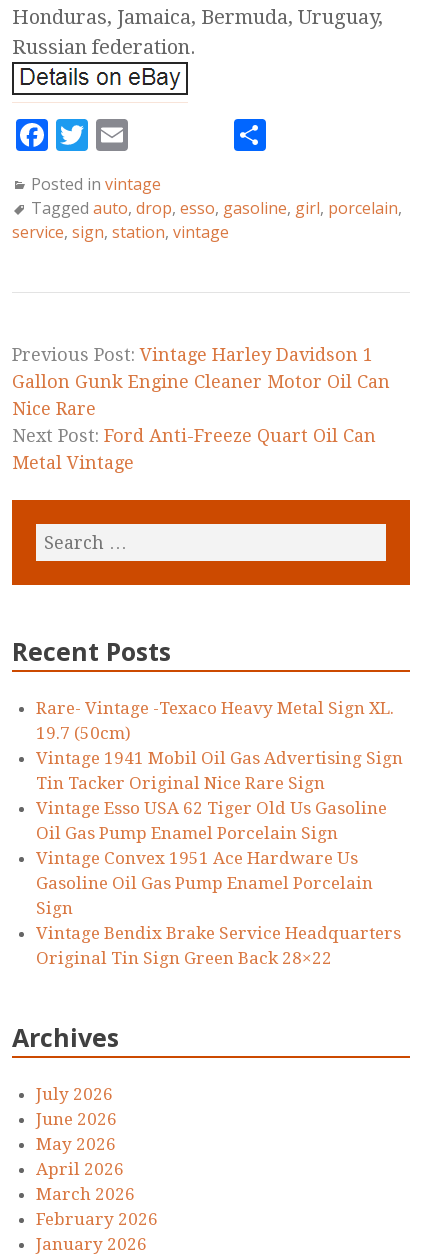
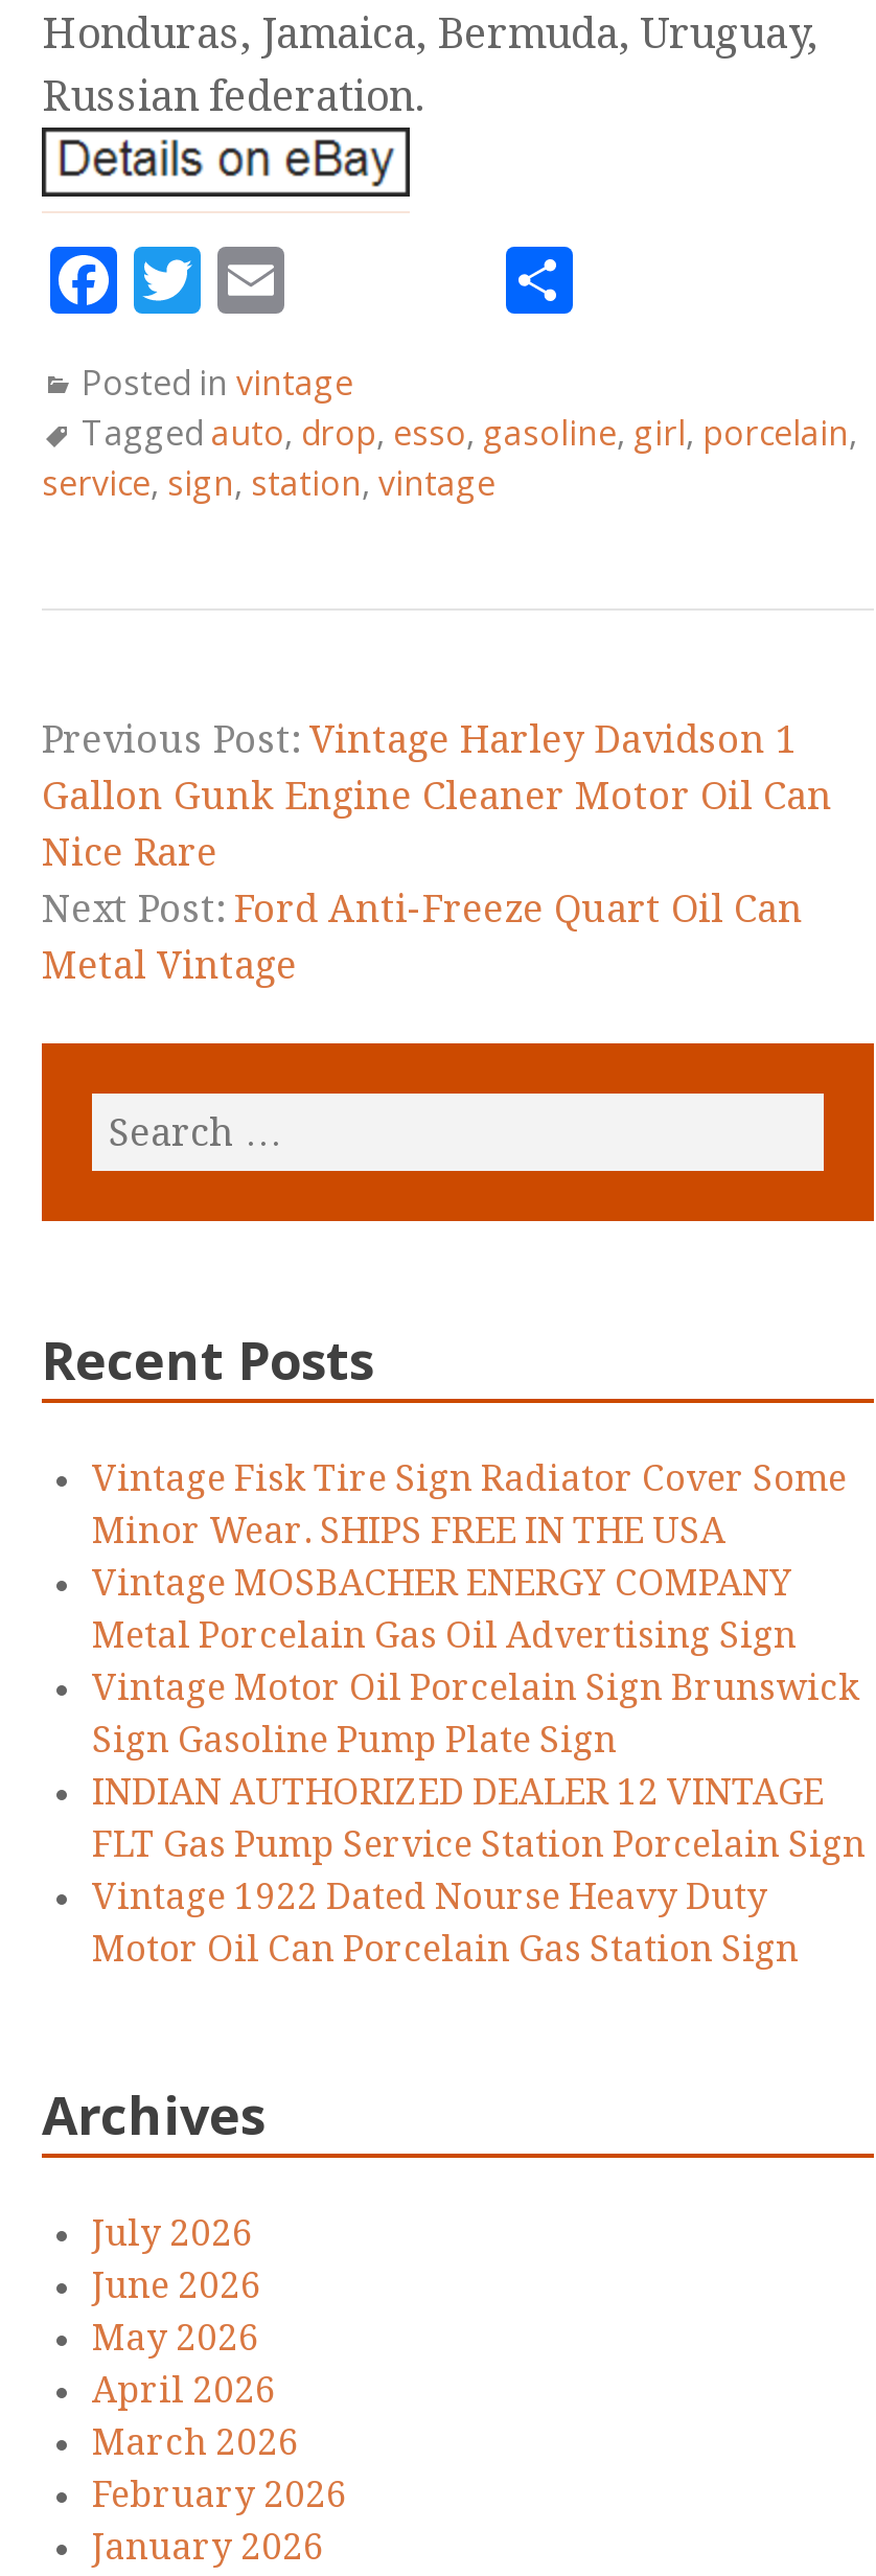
[36,698,403,968] Rare- Vintage -Texaco Heavy Metal Sign XL. | 19.7 (50cm) | Vintage 1941 Mobil Oil Gas Advertising Sign | Tin Tacker Original Nice Rare Sign | Vintage Esso USA 62 Tiger Old Us Gasoline | Oil Gas Pump Enamel Porcelain Sign | Vintage Convex 1951 Ace Hardware Us | Gasoline Oil Gas Pump Enamel Porcelain | Sign | Vintage Bendix Brake Service Headquarters | Original Tin Sign Green Back 28×22 -> [92,1458,866,1970] Vintage Fisk Tire Sign Radiator Cover Some | Minor Wear. SHIPS FREE IN THE USA | Vintage MOSBACHER ENERGY COMPANY | Metal Porcelain Gas Oil Advertising Sign | Vintage Motor Oil Porcelain Sign Brunswick | Sign Gasoline Pump Plate Sign | INDIAN AUTHORIZED DEALER 12 VINTAGE | FLT Gas Pump Service Station Porcelain Sign | Vintage 1922 Dated Nourse Heavy Duty | Motor Oil Can Porcelain Gas Station Sign

